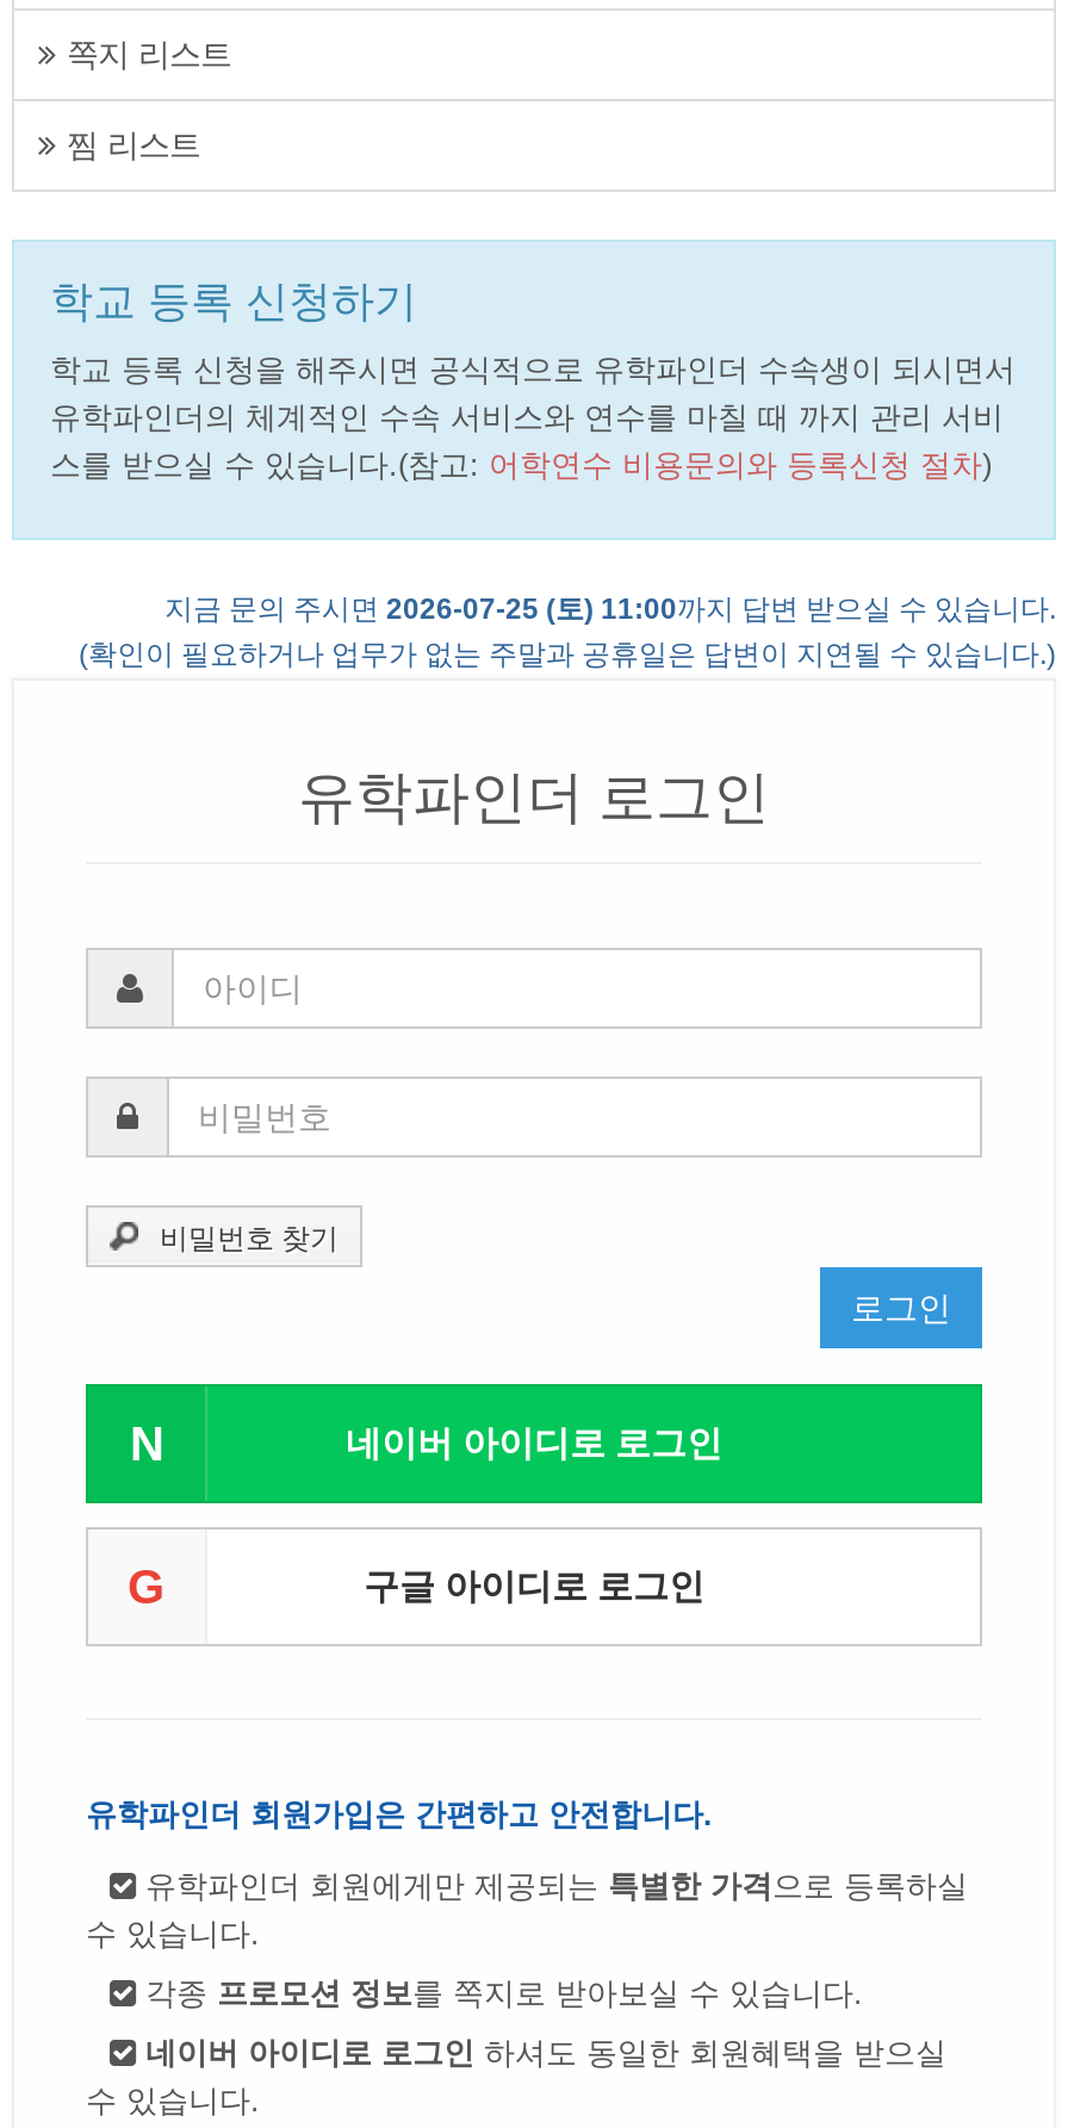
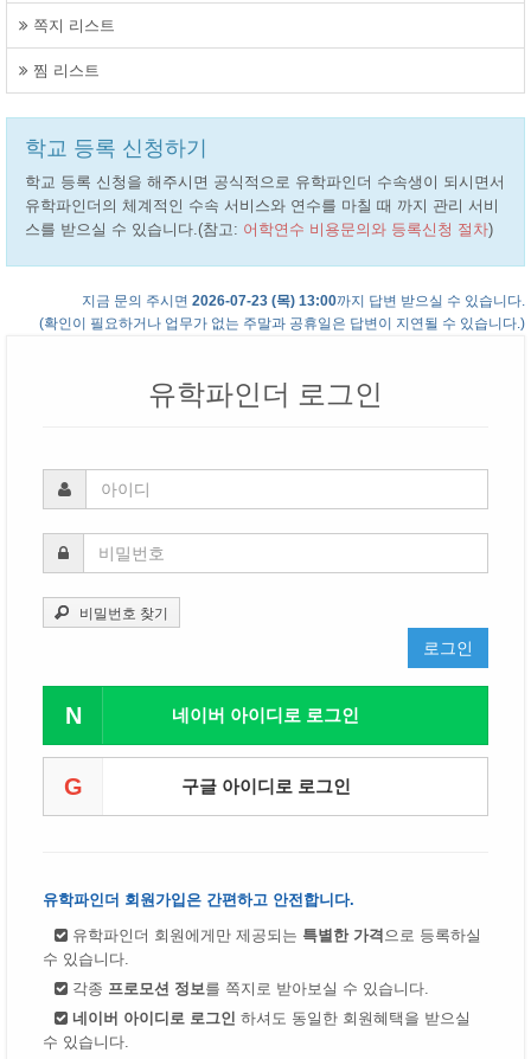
[164,591,1056,625] 지금 문의 주시면 2026-07-25 (토) 11:00까지 답변 받으실 수 있습니다. -> [82,292,525,309] 지금 문의 주시면 2026-07-23 (목) 13:00까지 답변 받으실 수 있습니다.

